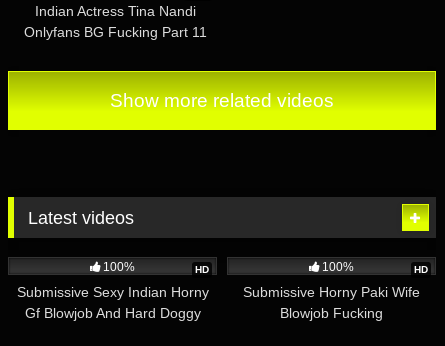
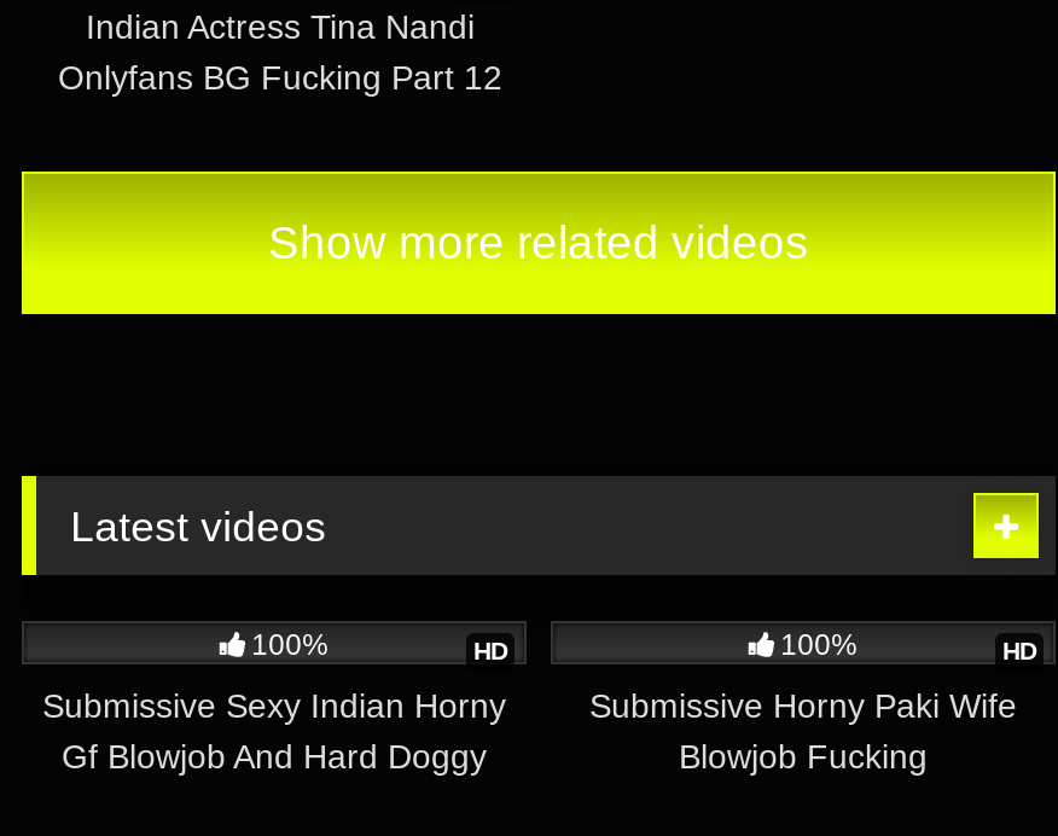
[23,24,206,40] Onlyfans BG Fucking Part 11 -> [58,59,502,97] Onlyfans BG Fucking Part 12

